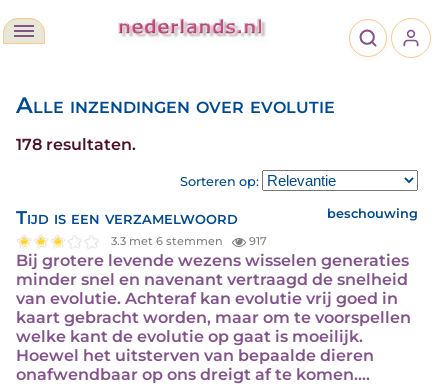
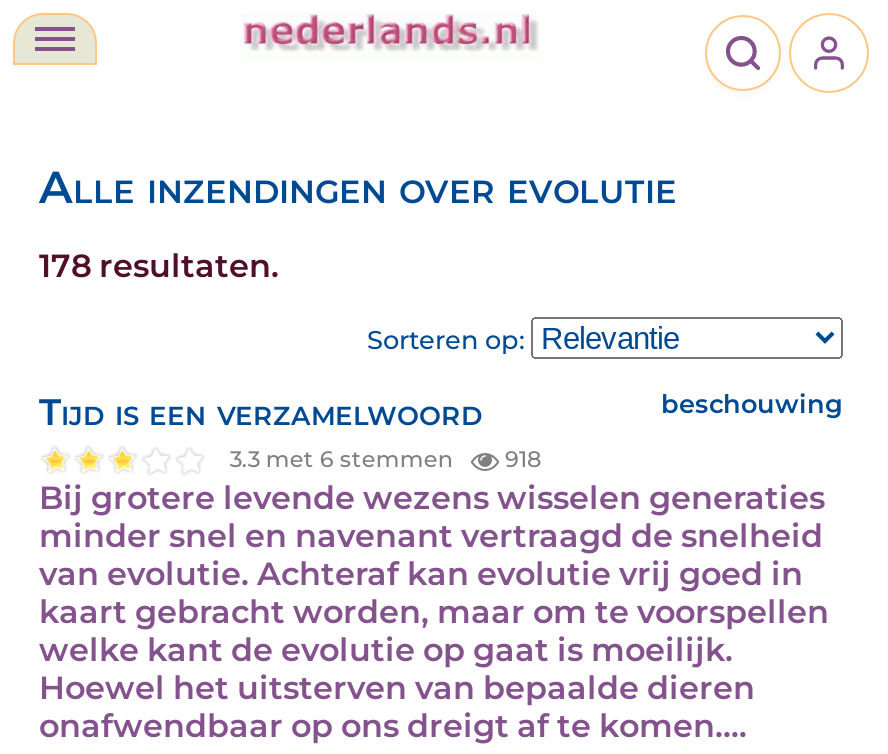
[111,234,267,248] 3.3 met 6 stemmen 917 -> [230,446,541,474] 3.3 met 6 stemmen 918

